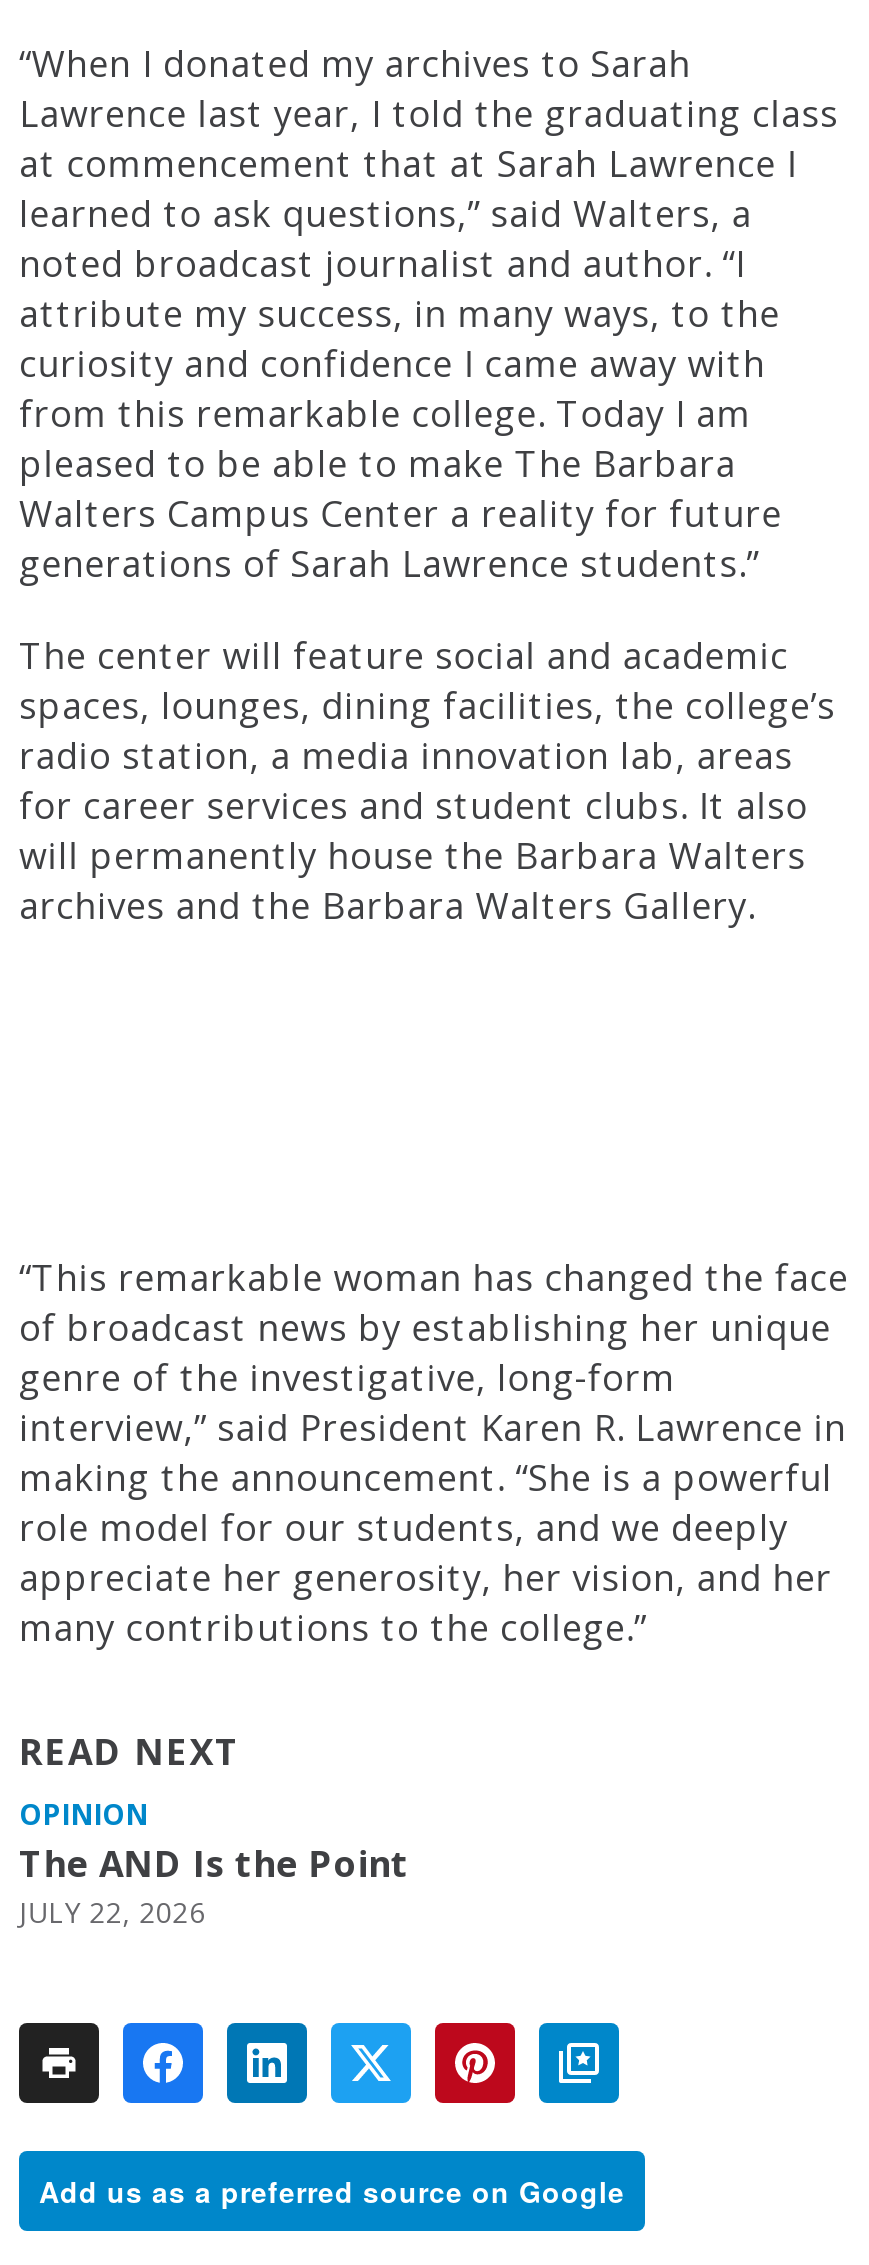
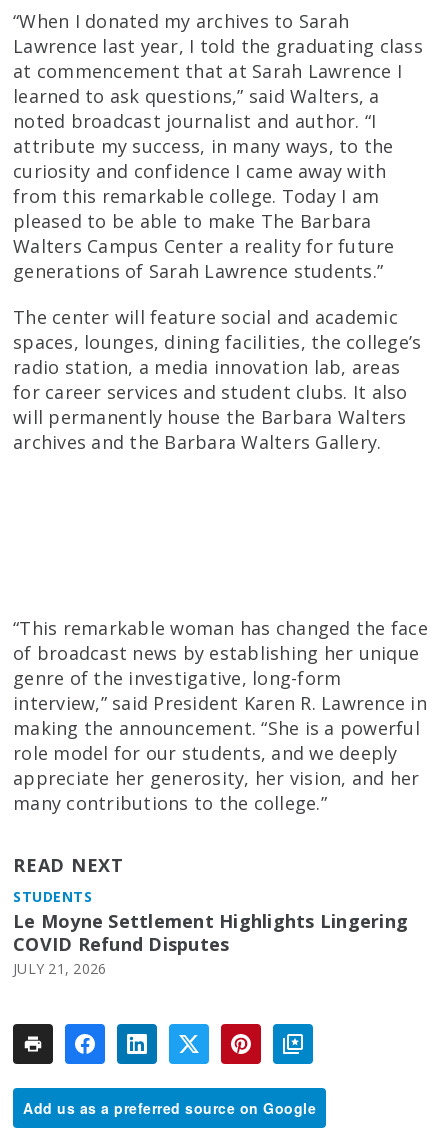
[19,1795,409,1931] OPINION | The AND Is the Point | JULY 22, 2026 -> [13,887,408,978] STUDENTS | Le Moyne Settlement Highlights Lingering | COVID Refund Disputes | JULY 21, 2026

